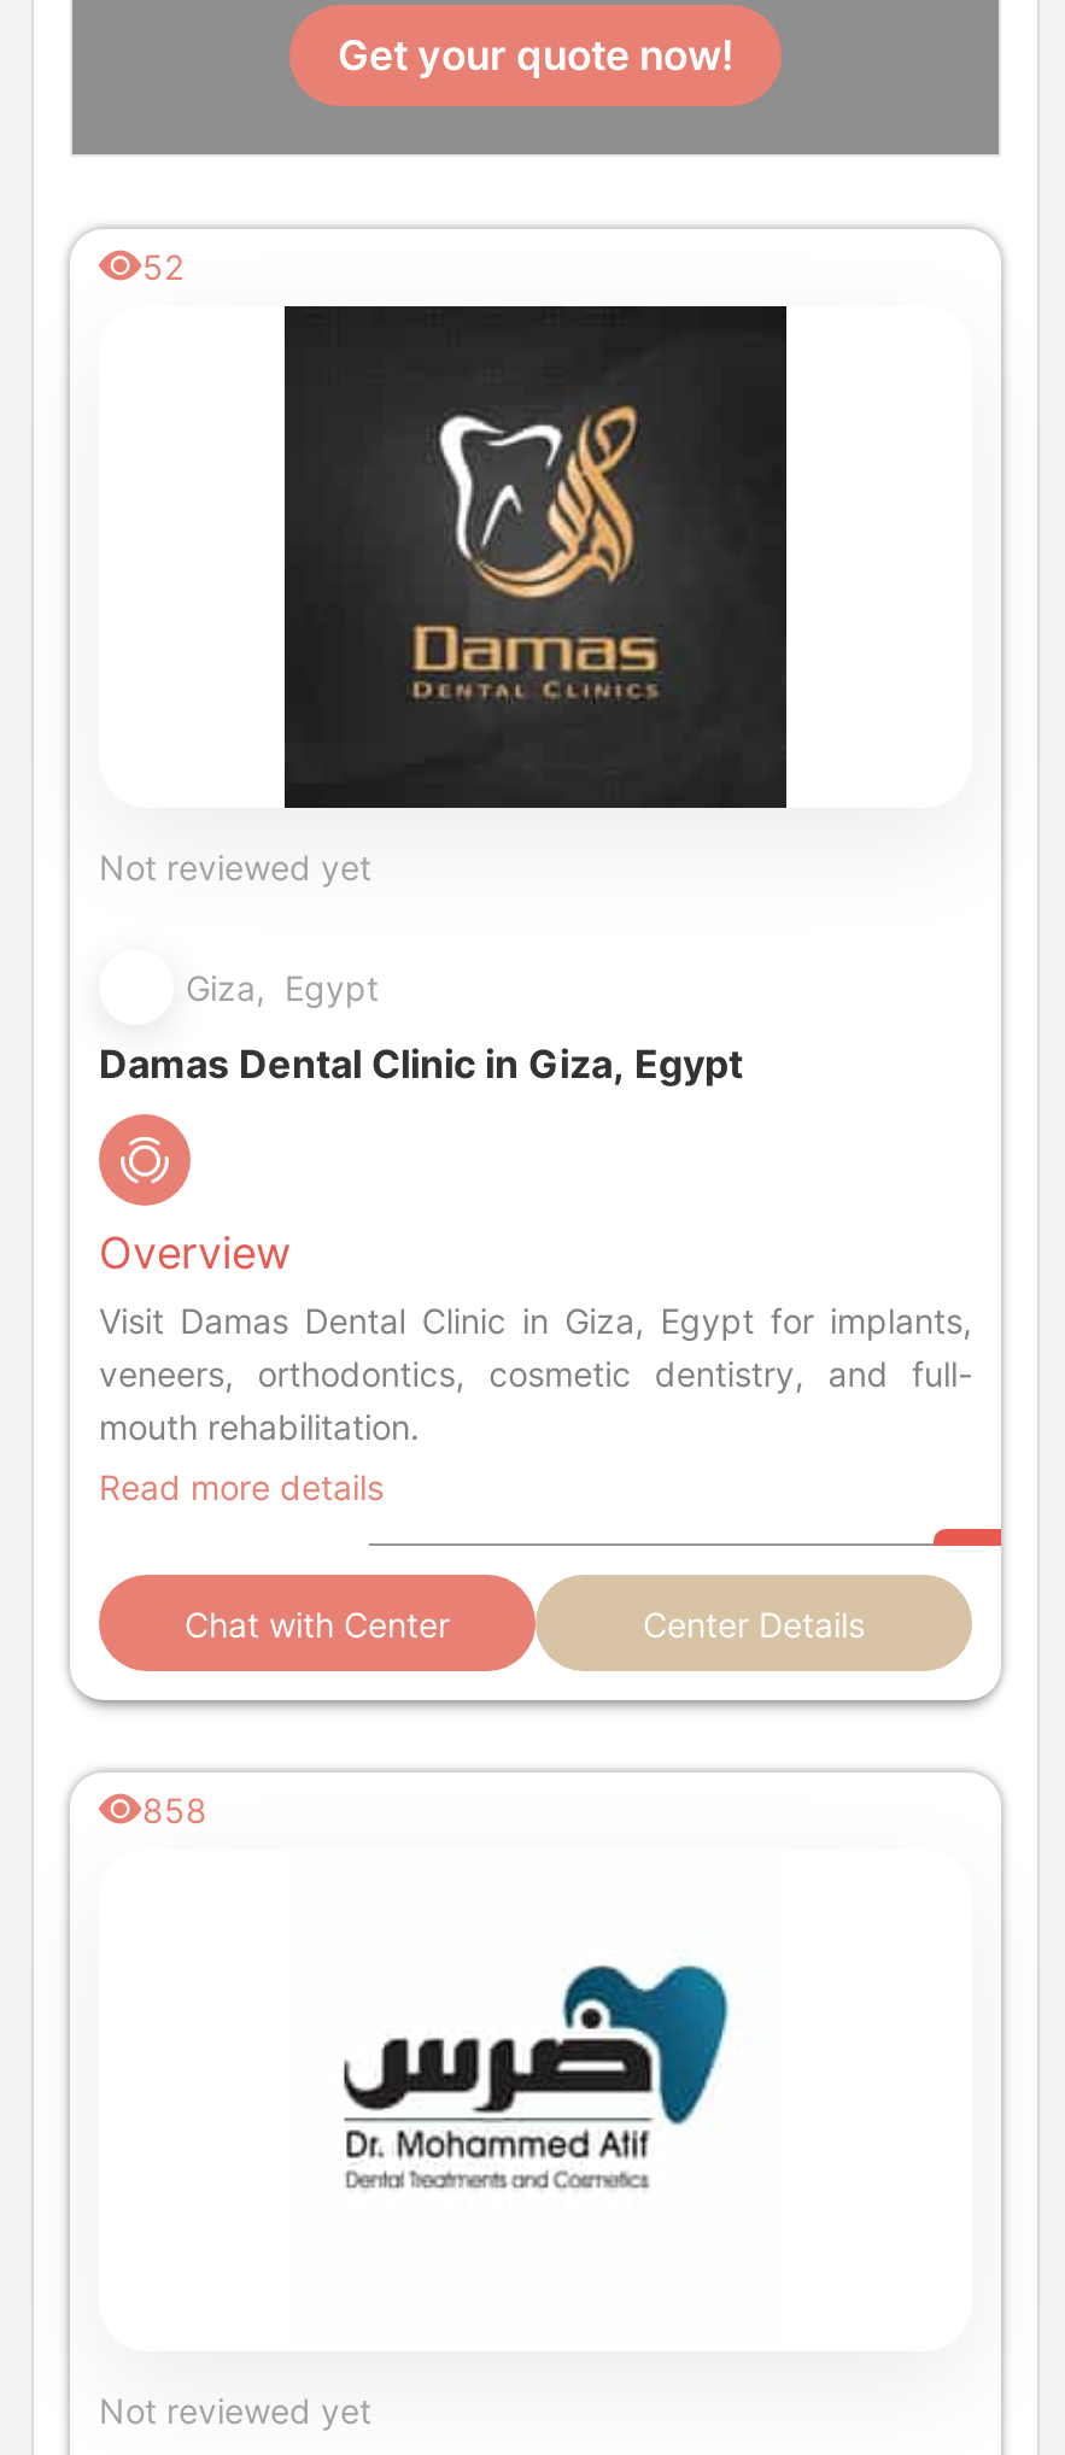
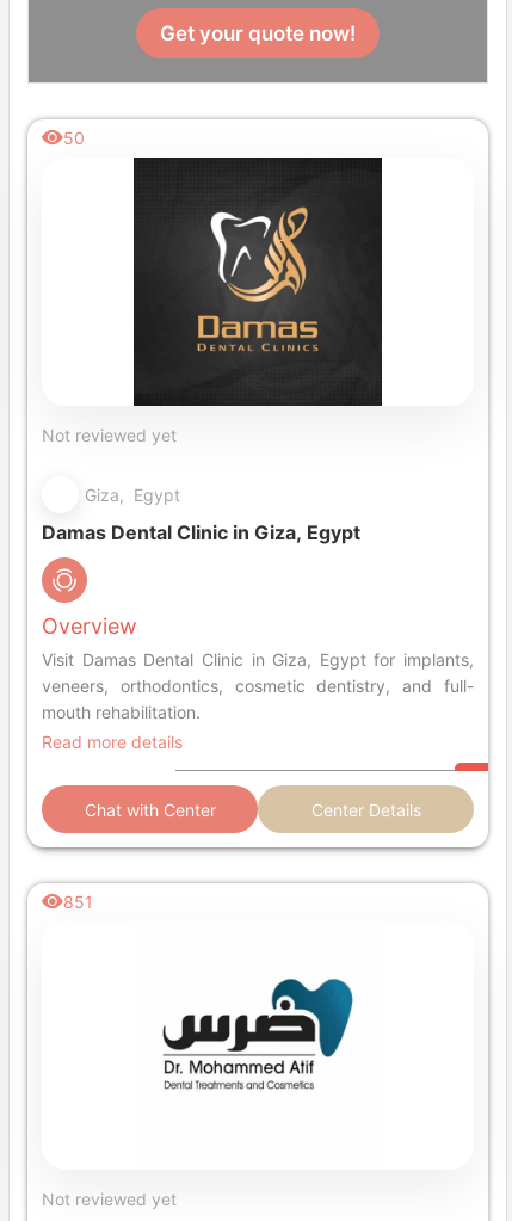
[142,246,183,287] 52 -> [63,128,85,148] 50
[142,1789,207,1830] 858 -> [63,892,93,912] 851

